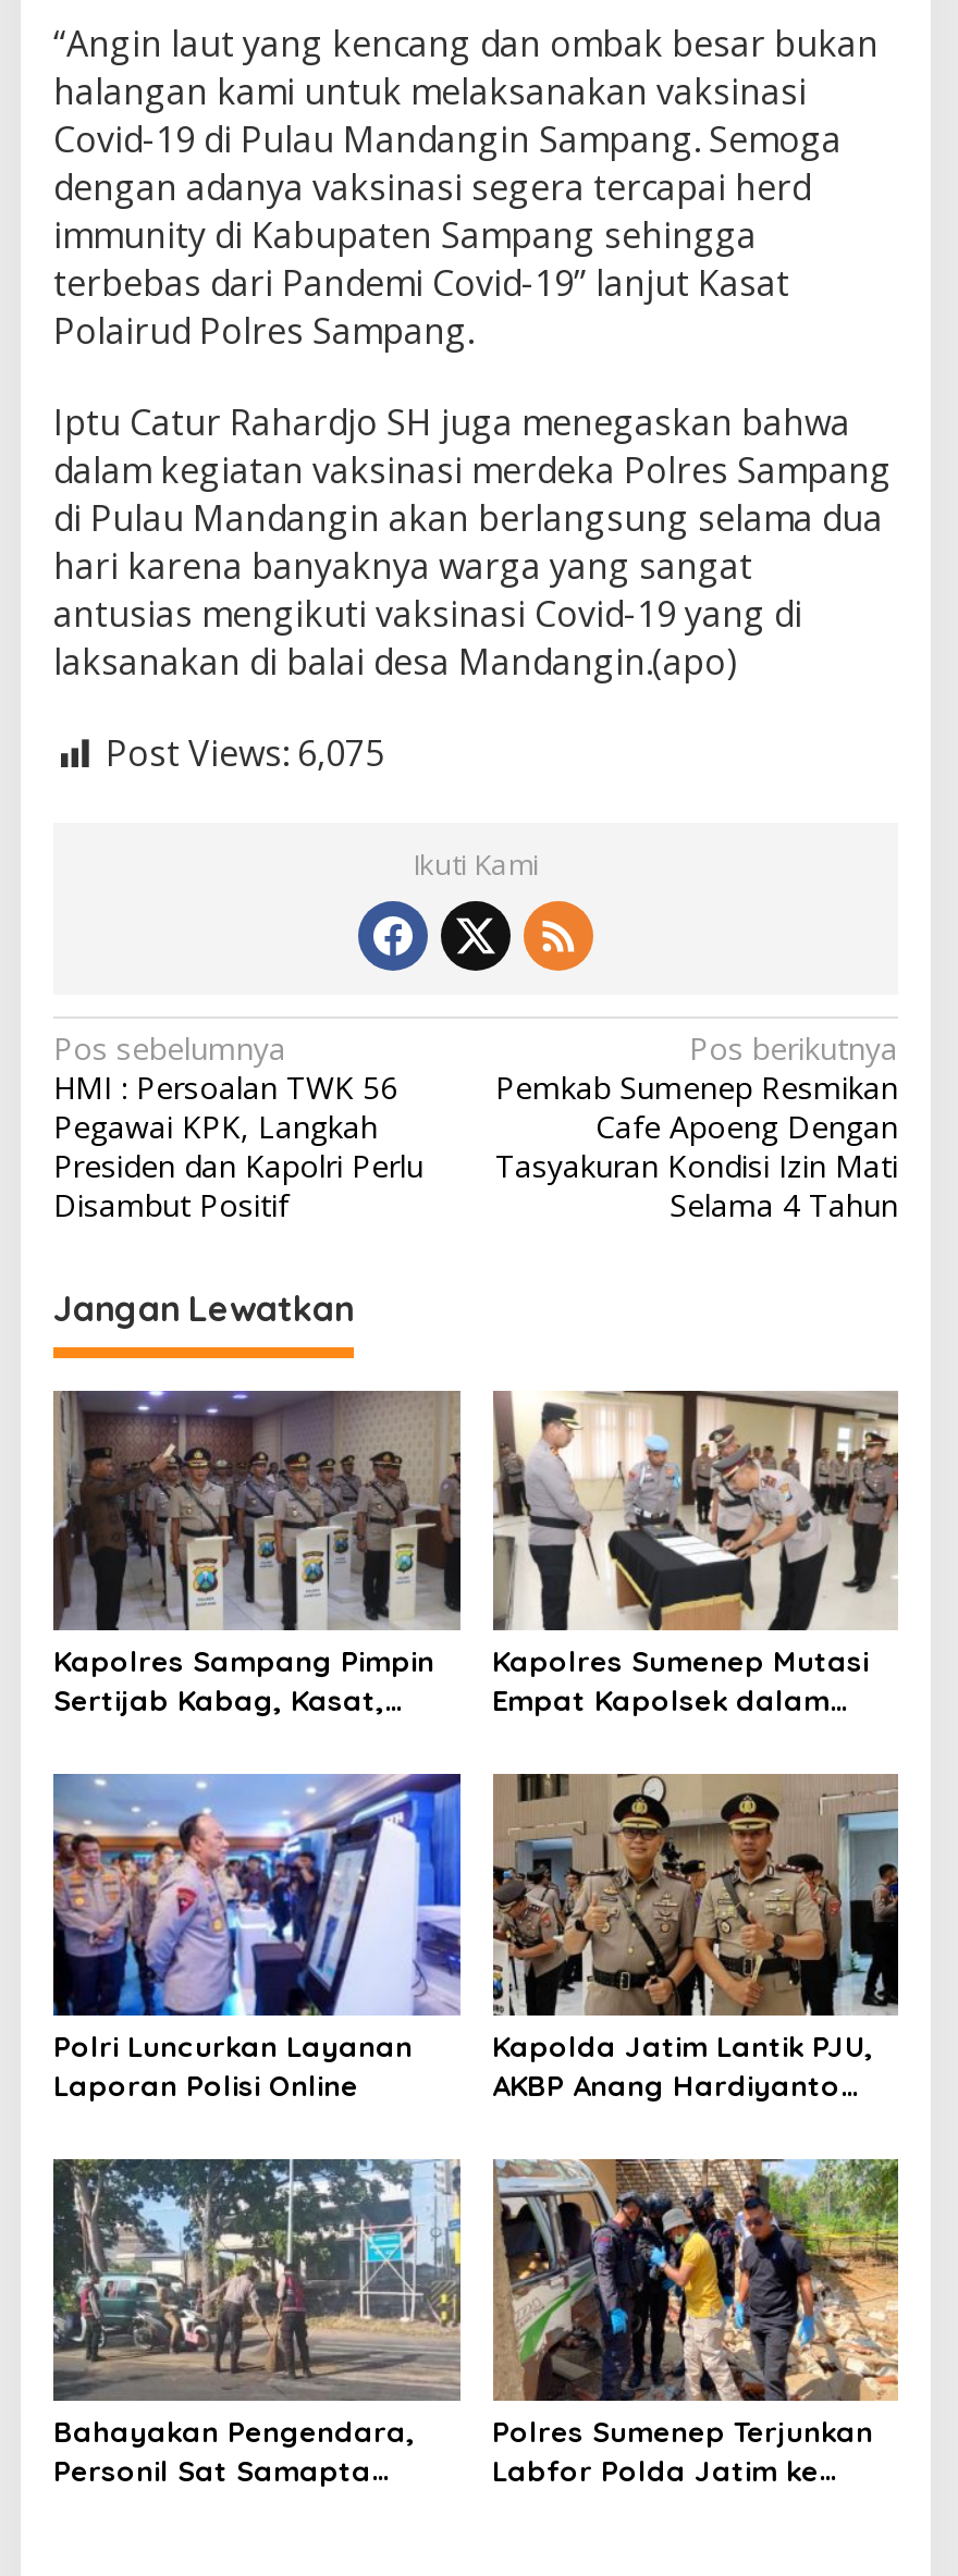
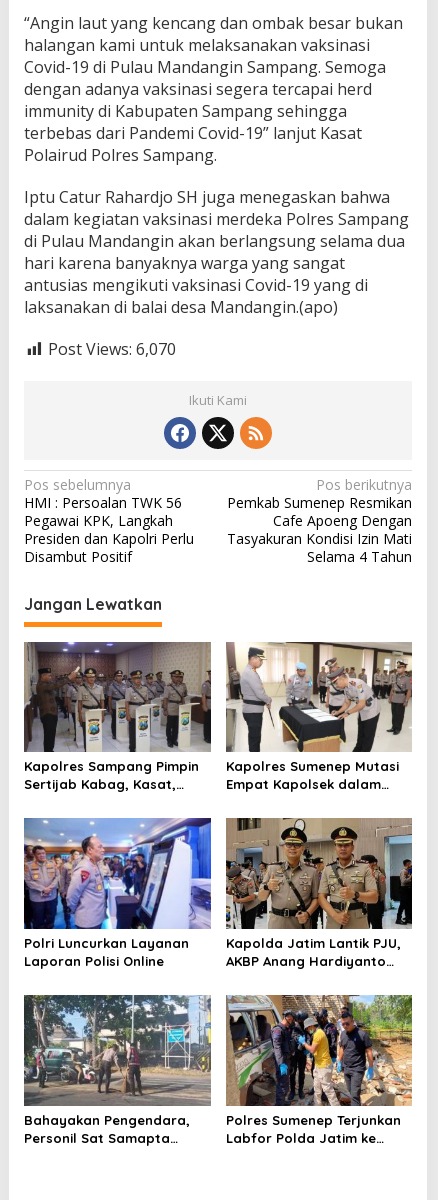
[106,729,384,777] Post Views: 6,075 -> [48,338,176,360] Post Views: 6,070

